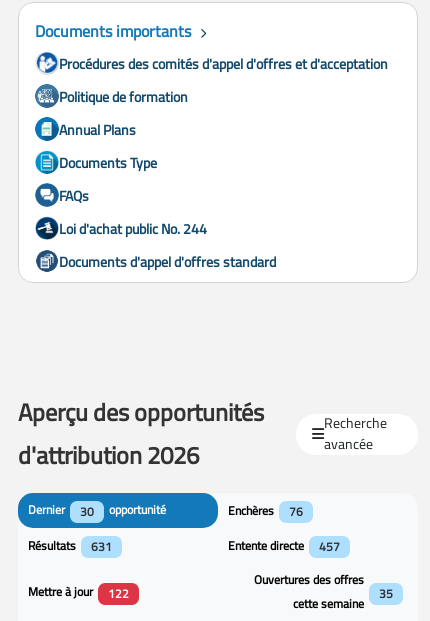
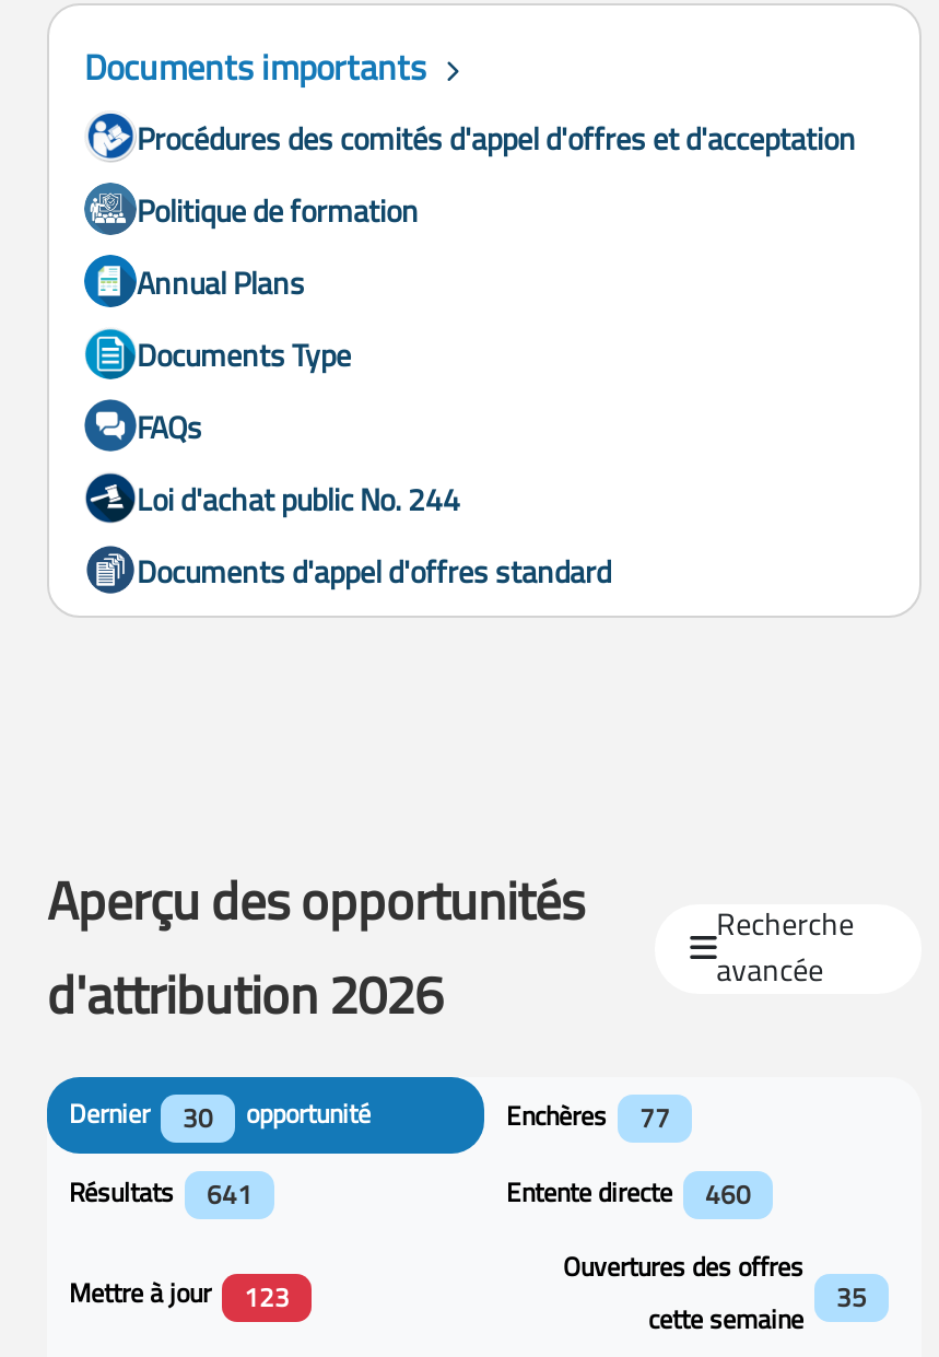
[228,499,303,523] Enchères 76 -> [506,1090,670,1143] Enchères 77
[28,534,112,558] Résultats 631 -> [69,1166,253,1220] Résultats 641
[228,534,340,558] Entente directe 457 -> [506,1166,751,1220] Entente directe 460
[28,580,129,605] Mettre à jour 122 -> [69,1268,290,1322] Mettre à jour 123

